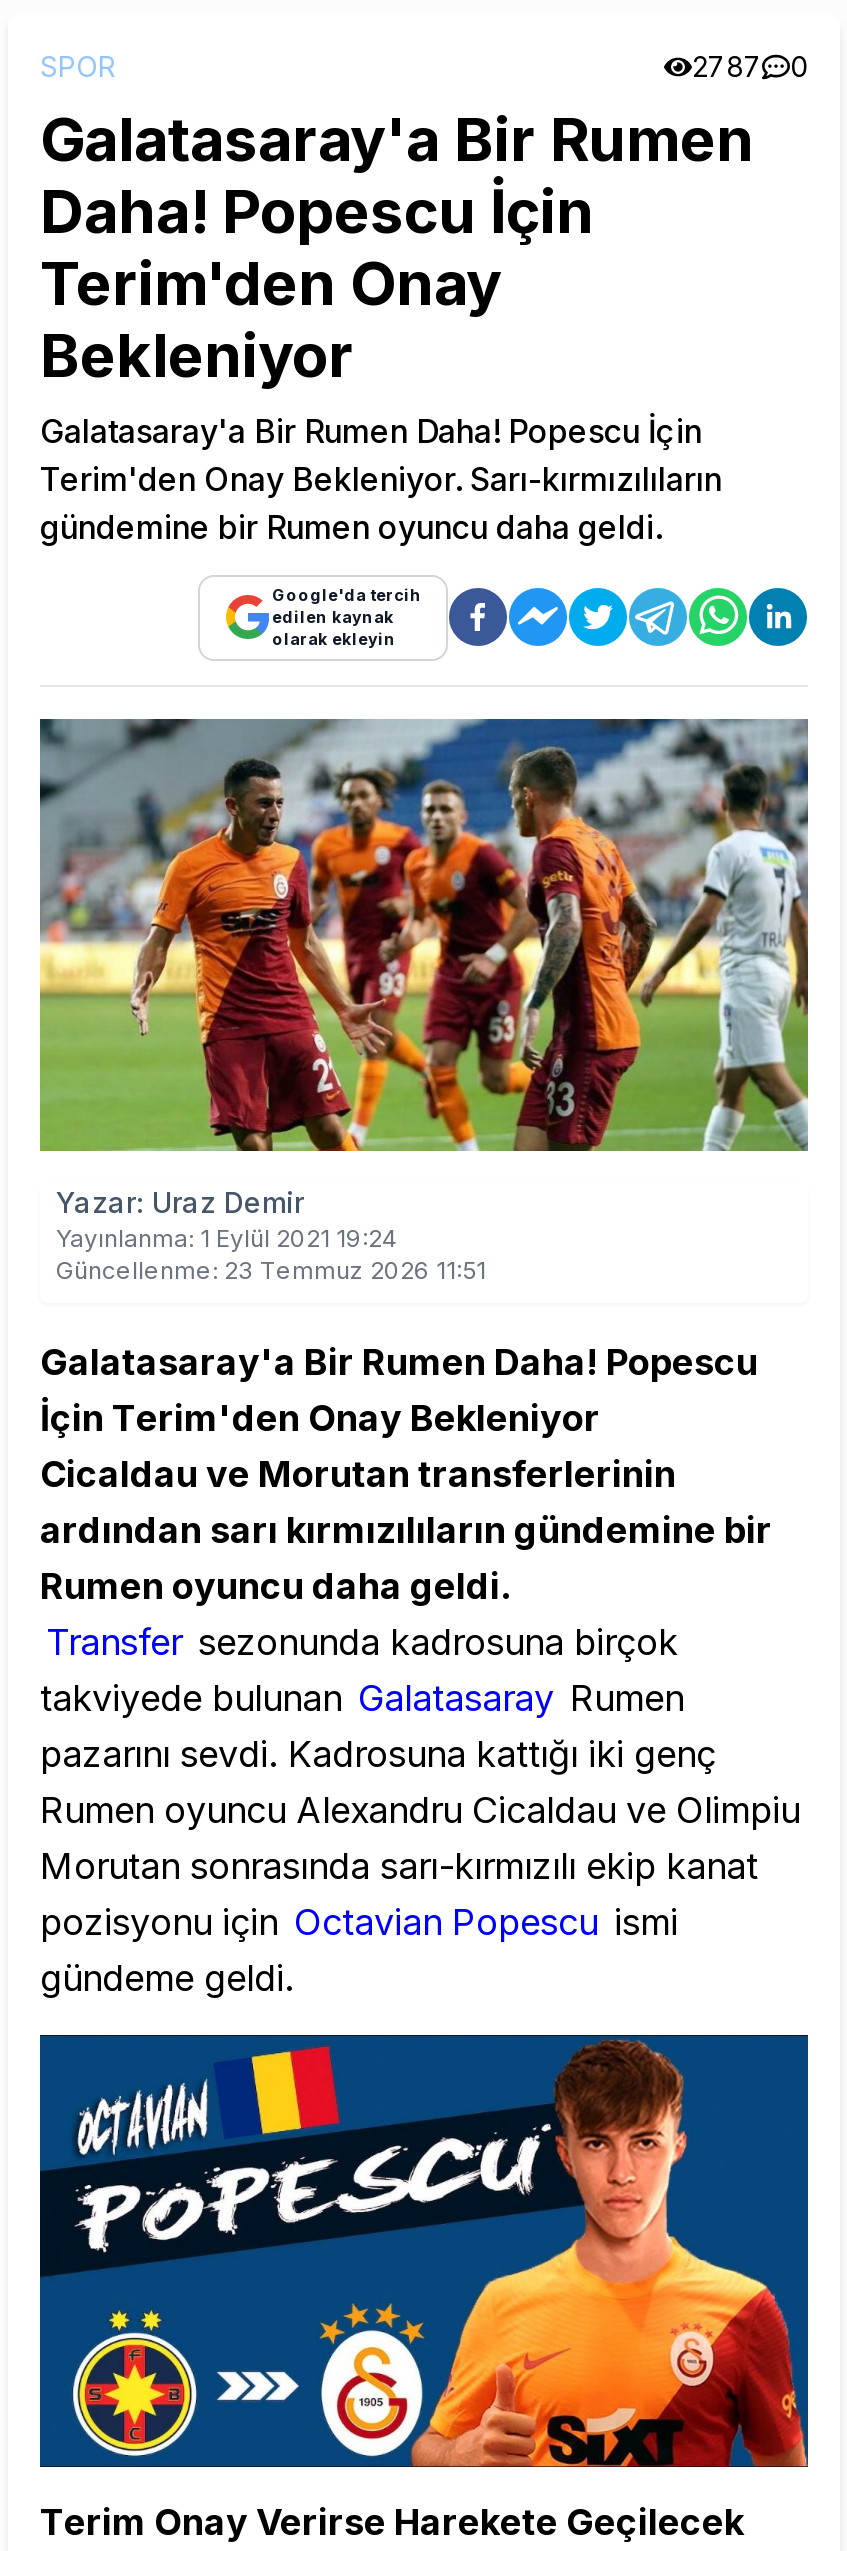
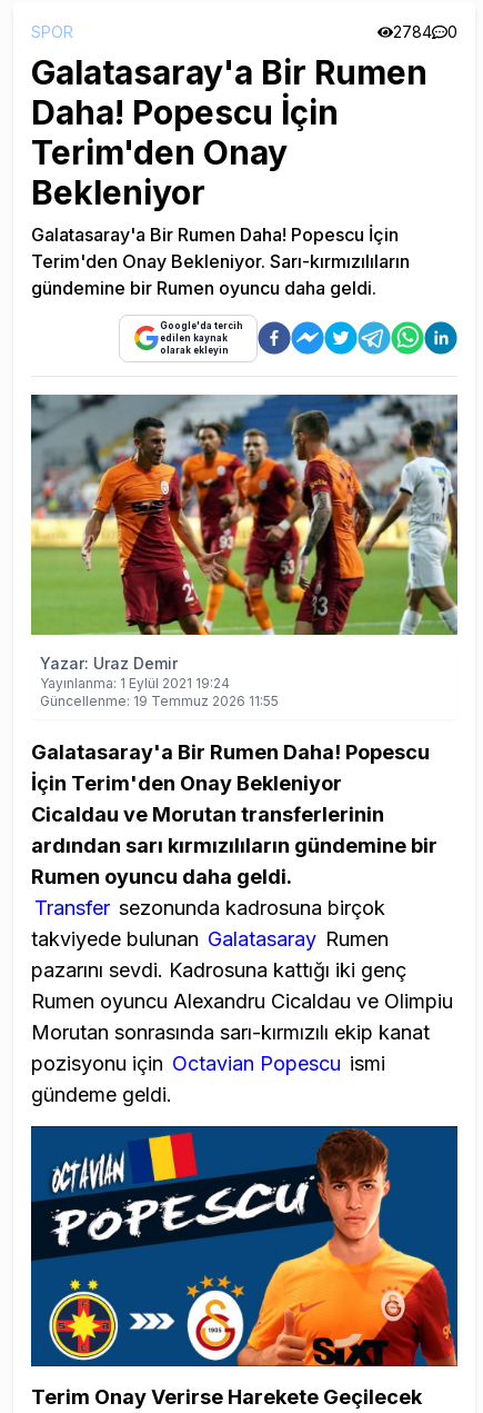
[692,48,808,82] 2787 0 -> [393,22,457,41] 2784 0
[56,1254,486,1284] Güncellenme: 23 Temmuz 2026 11:51 -> [40,692,279,709] Güncellenme: 19 Temmuz 2026 11:55

